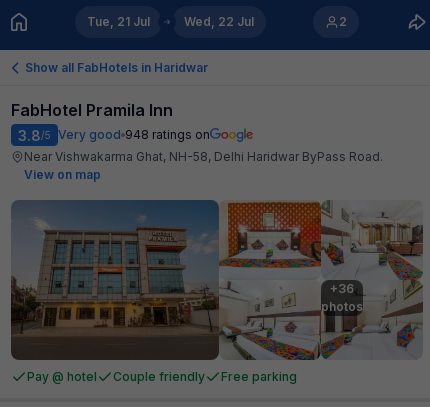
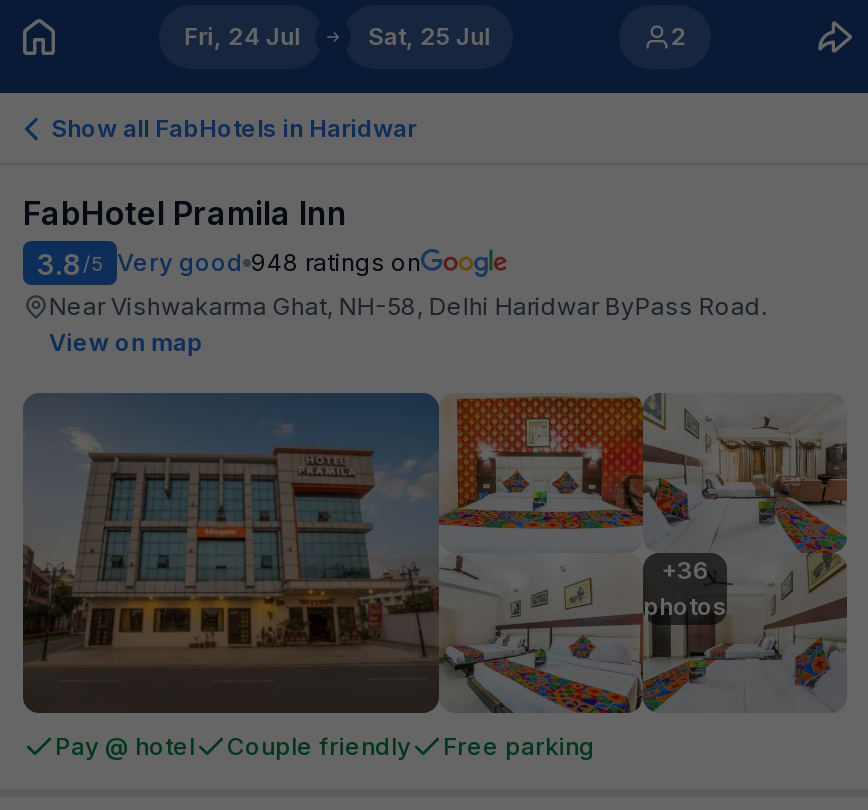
[87,14,150,29] Tue, 21 Jul -> [184,21,300,51] Fri, 24 Jul
[184,14,254,29] Wed, 22 Jul -> [368,21,490,51] Sat, 25 Jul

